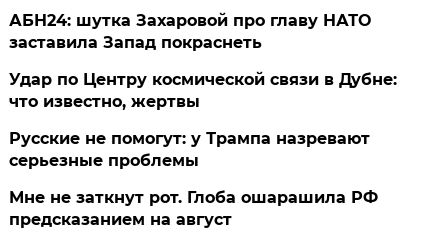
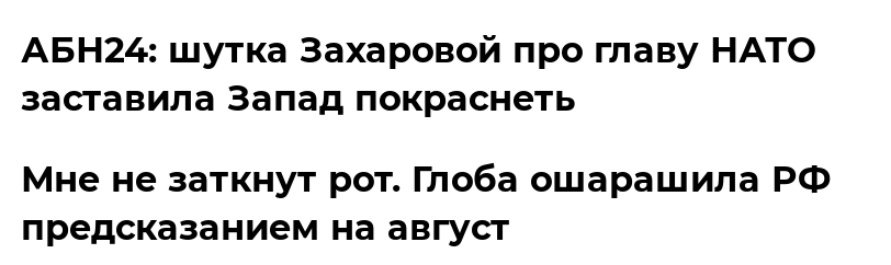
[9,70,397,170] Удар по Центру космической связи в Дубне: | что известно, жертвы | Русские не помогут: у Трампа назревают | серьезные проблемы -> none

